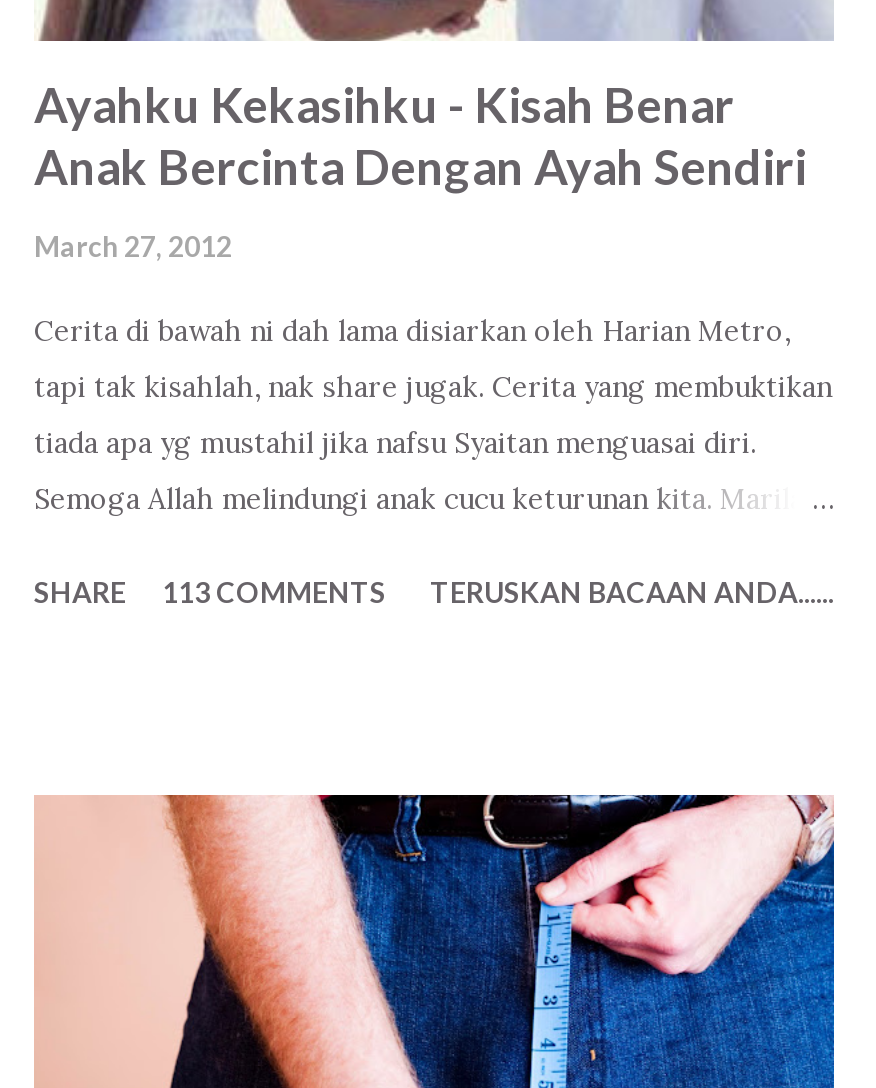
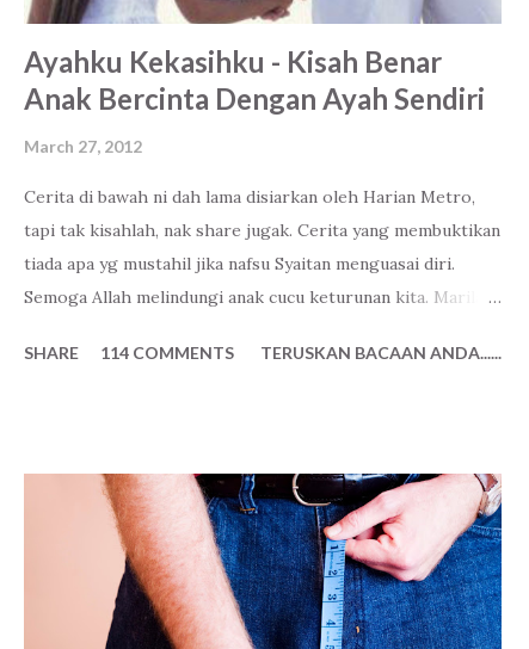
[34,574,834,608] SHARE 113 COMMENTS TERUSKAN BACAAN ANDA...... -> [24,342,502,363] SHARE 114 COMMENTS TERUSKAN BACAAN ANDA......

